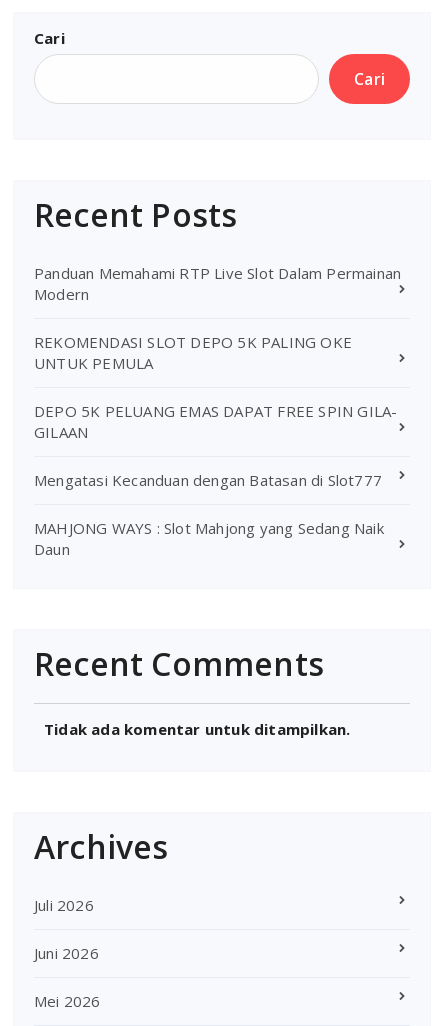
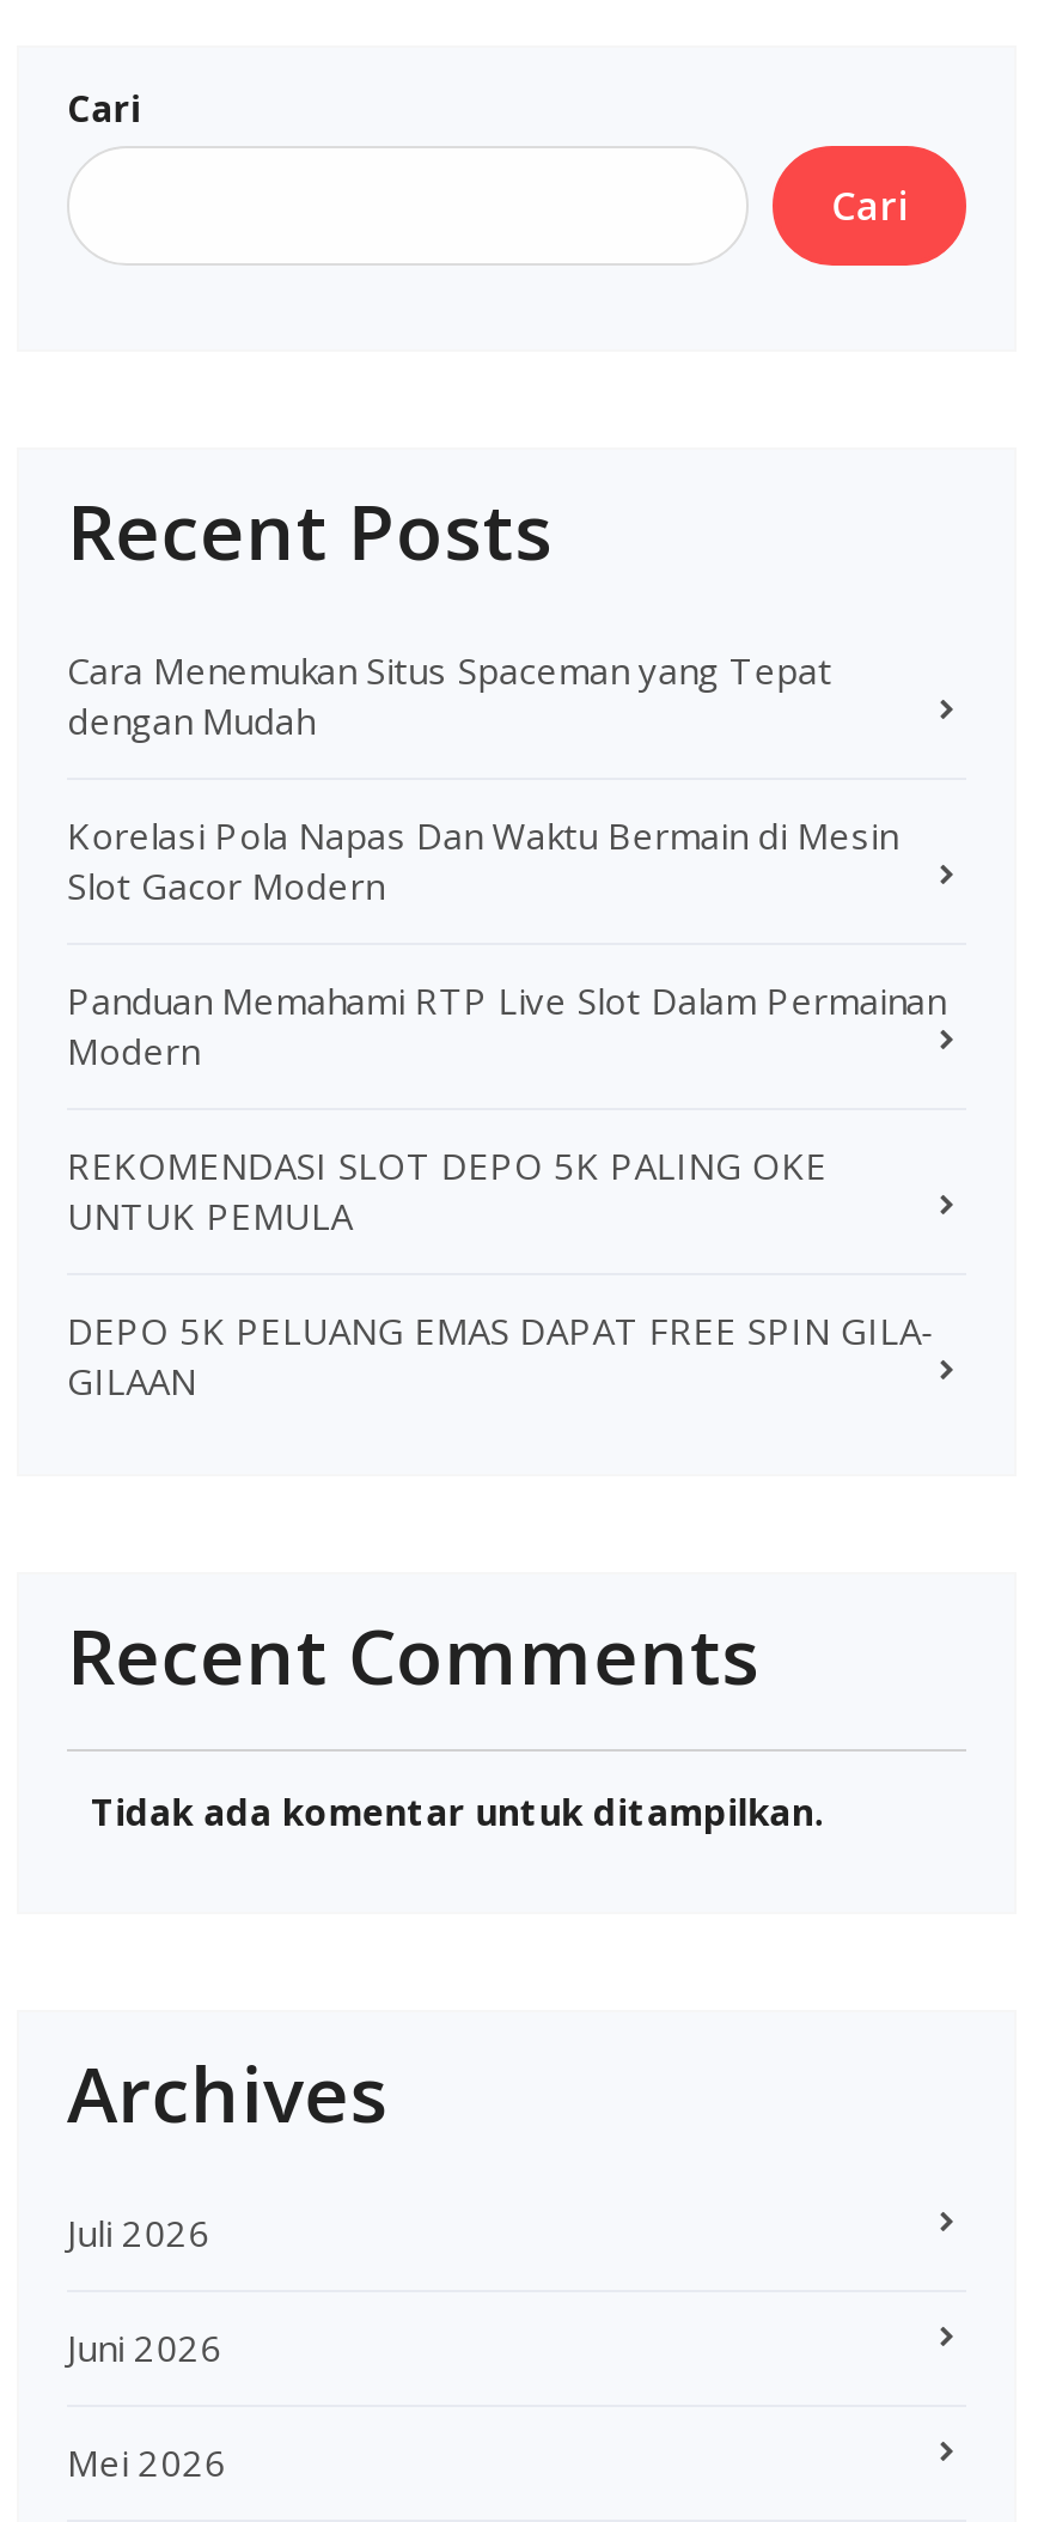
none -> [67,645,897,908] Cara Menemukan Situs Spaceman yang Tepat | dengan Mudah | Korelasi Pola Napas Dan Waktu Bermain di Mesin | Slot Gacor Modern
moved [34,263,401,442] -> [67,975,945,1404]: Panduan Memahami RTP Live Slot Dalam Permainan | Modern | REKOMENDASI SLOT DEPO 5K PALING OKE | UNTUK PEMULA | DEPO 5K PELUANG EMAS DAPAT FREE SPIN GILA- | GILAAN
[34,470,384,559] Mengatasi Kecanduan dengan Batasan di Slot777 | MAHJONG WAYS : Slot Mahjong yang Sedang Naik | Daun -> none

